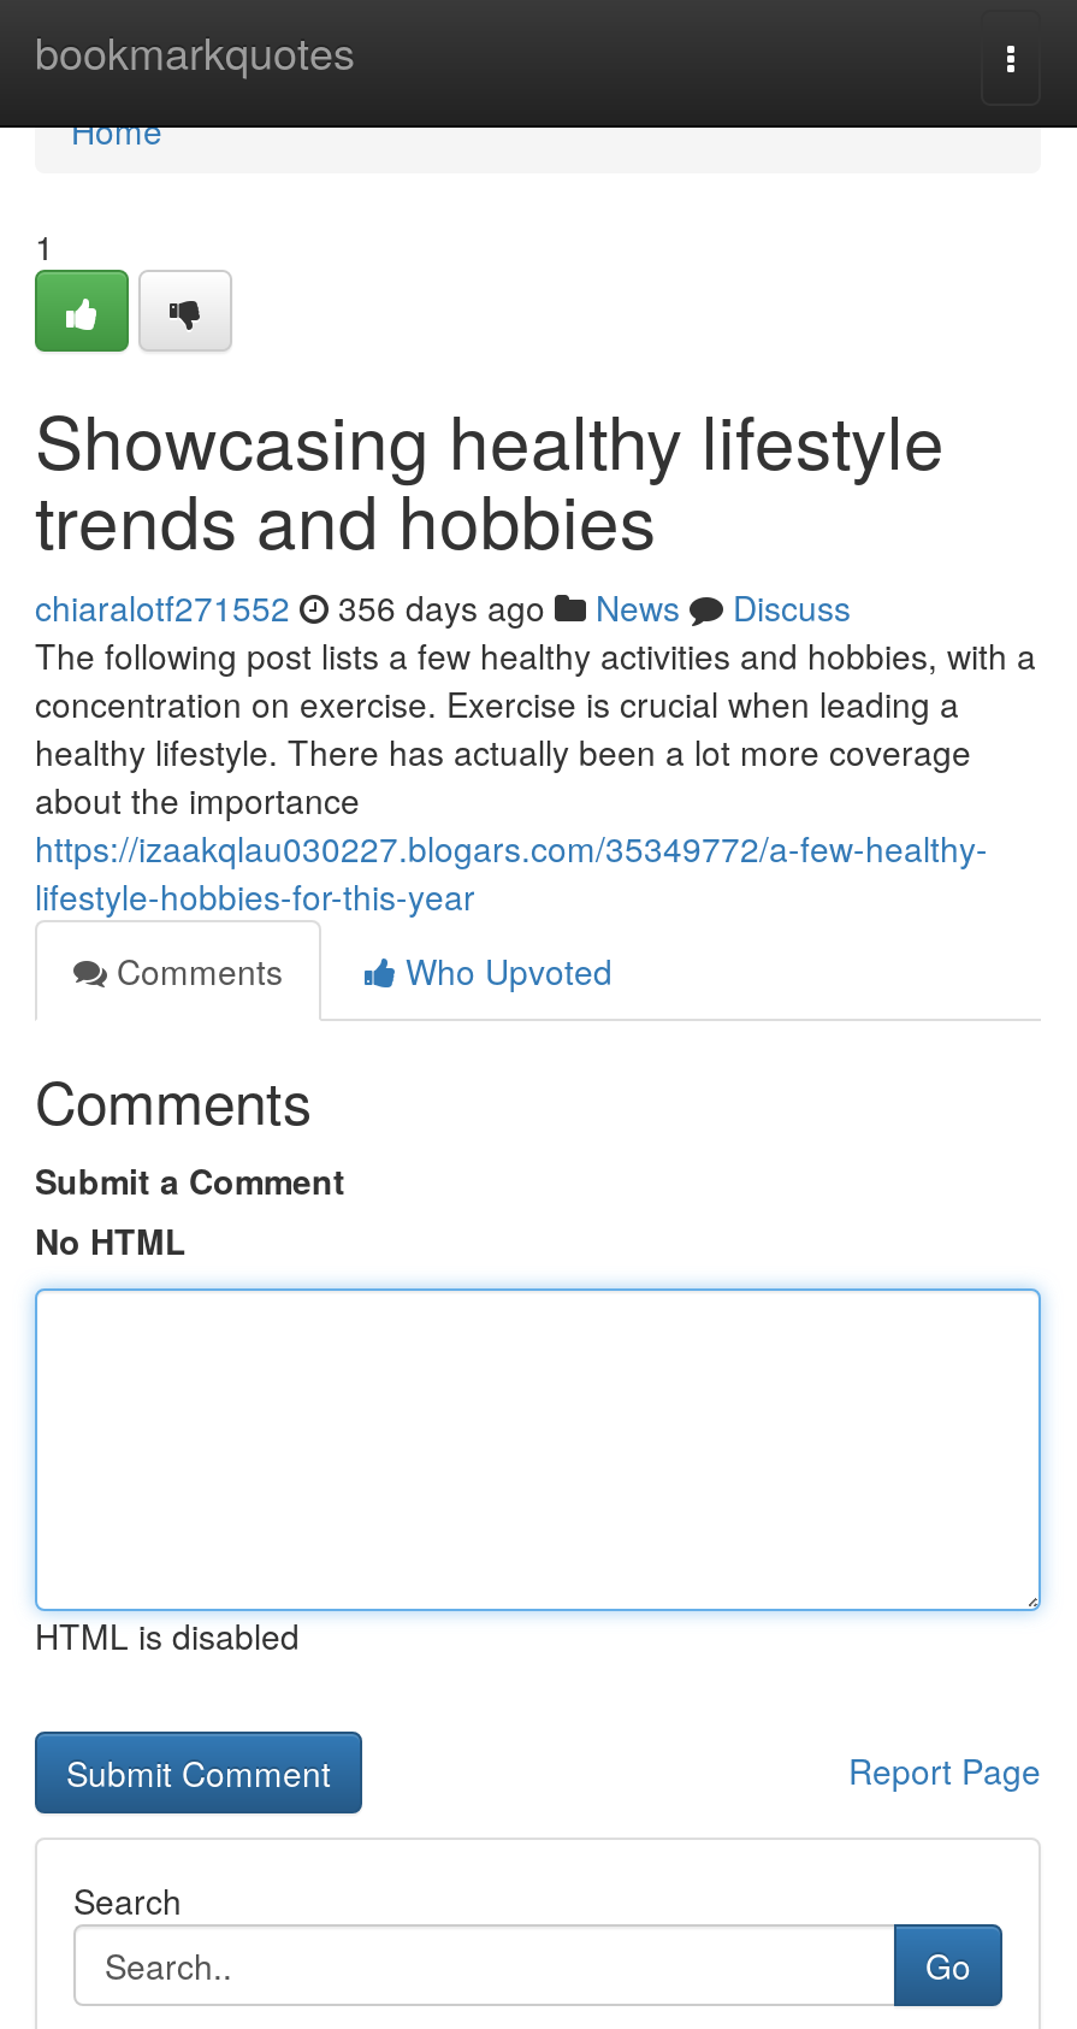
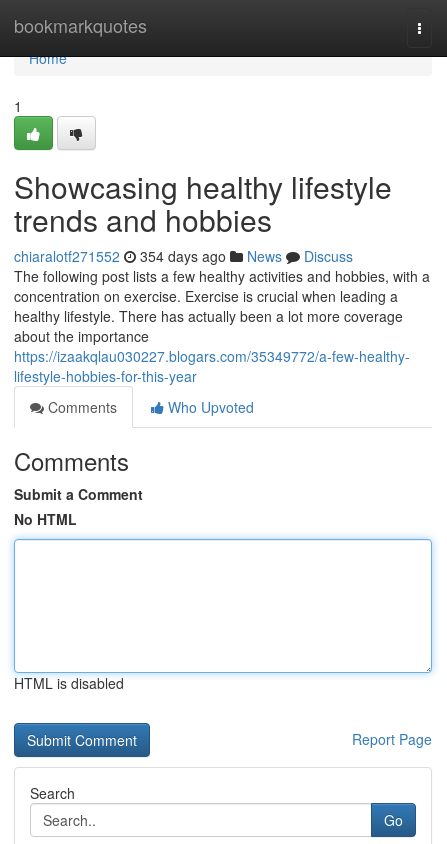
[35,583,851,631] chiaralotf271552 356 days ago News Discuss -> [14,246,353,266] chiaralotf271552 354 days ago News Discuss

